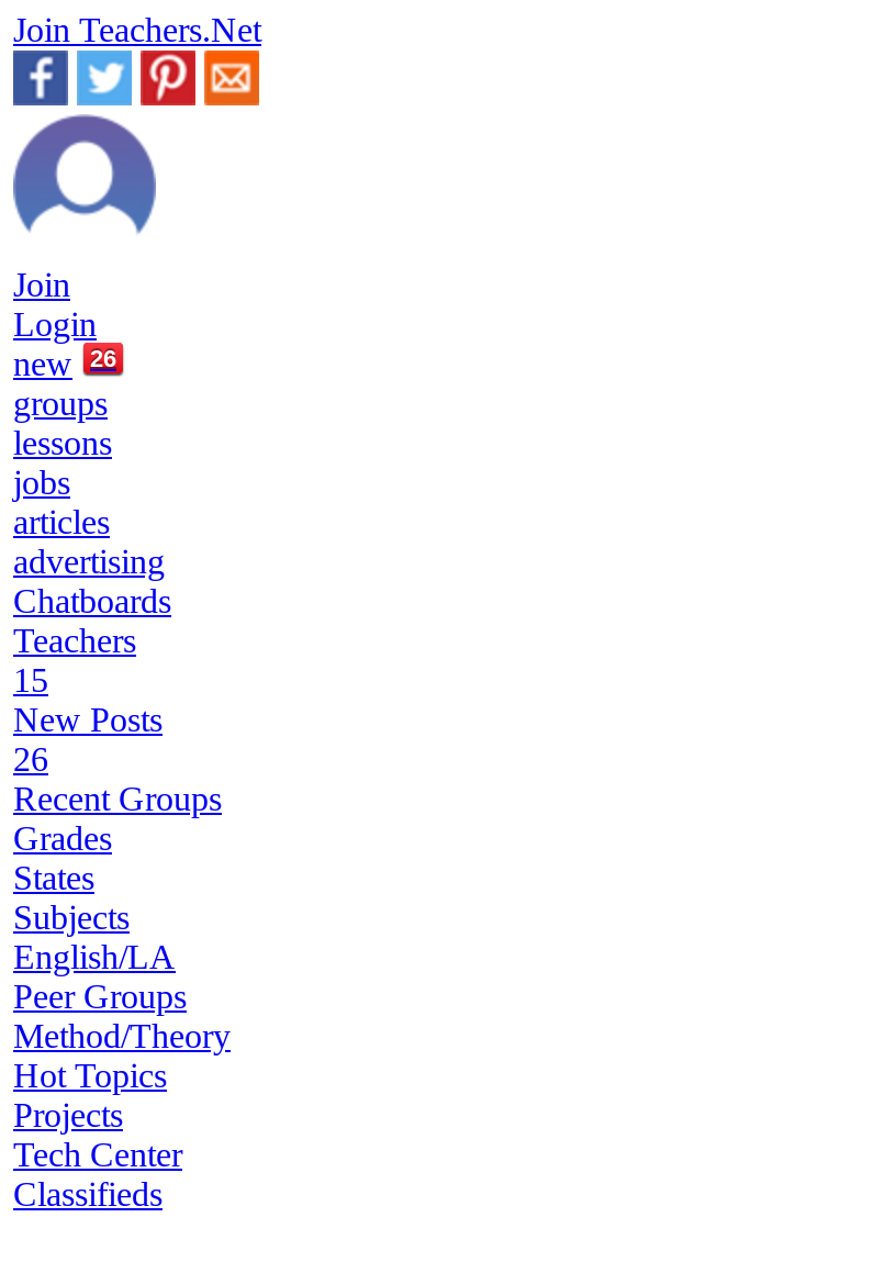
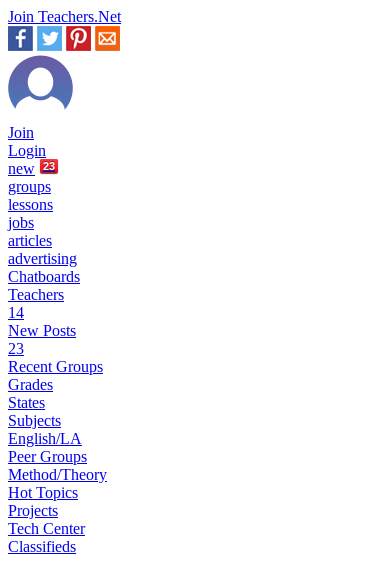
[13,345,116,382] new 26 -> [8,160,55,177] new 23
[13,661,48,699] 15 -> [8,304,24,321] 14
[13,740,48,778] 26 -> [8,340,24,357] 23

